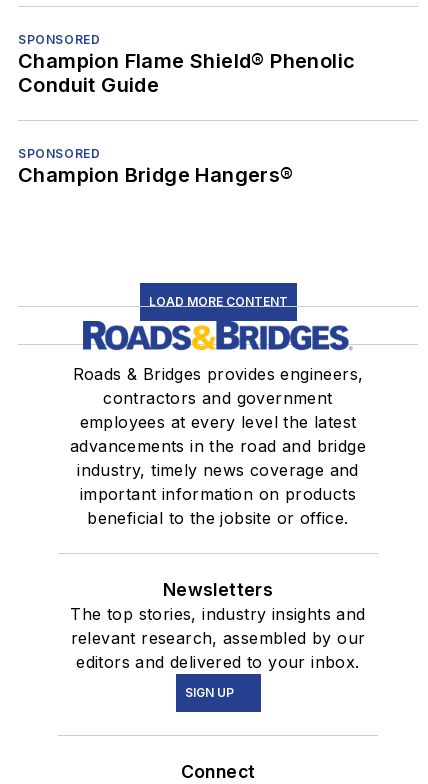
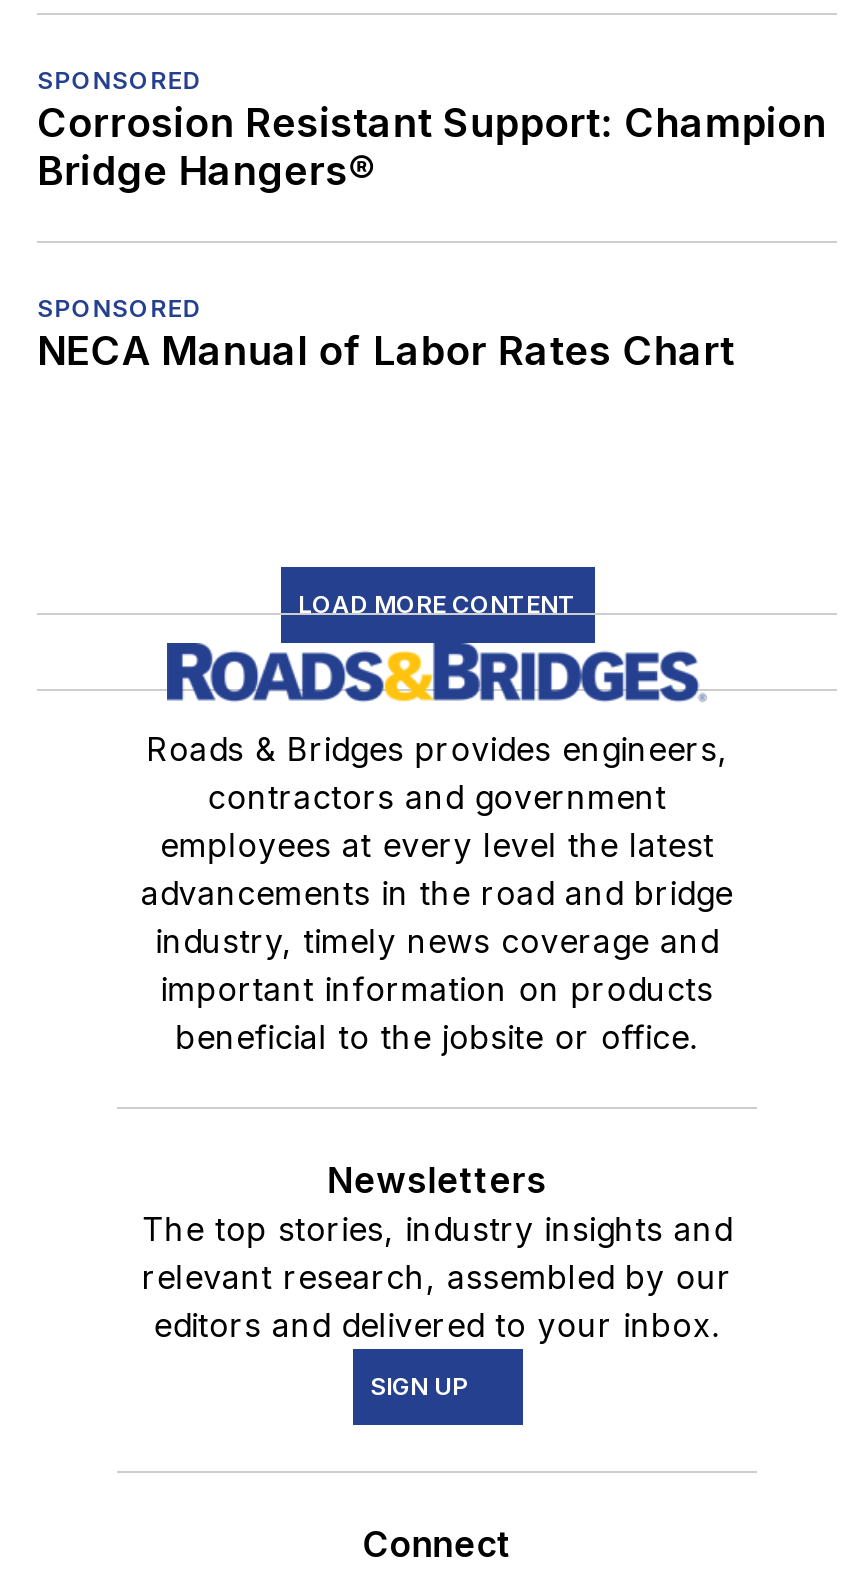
[18,49,355,97] Champion Flame Shield® Phenolic | Conduit Guide -> [37,99,827,195] Corrosion Resistant Support: Champion | Bridge Hangers®
[18,163,294,187] Champion Bridge Hangers® -> [37,327,735,375] NECA Manual of Labor Rates Chart

